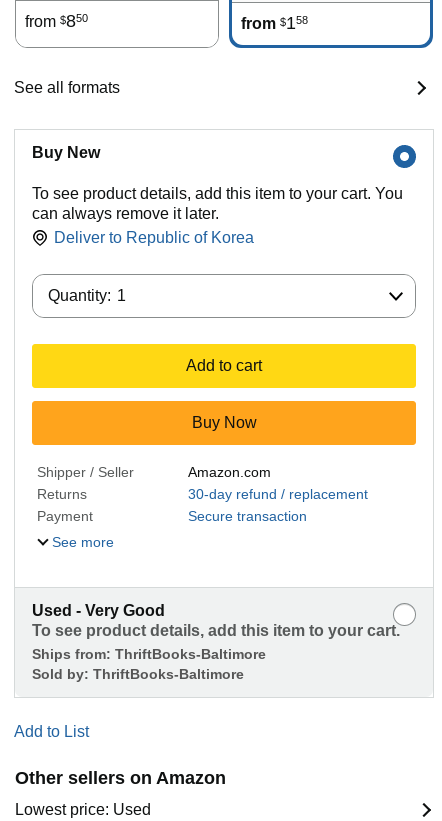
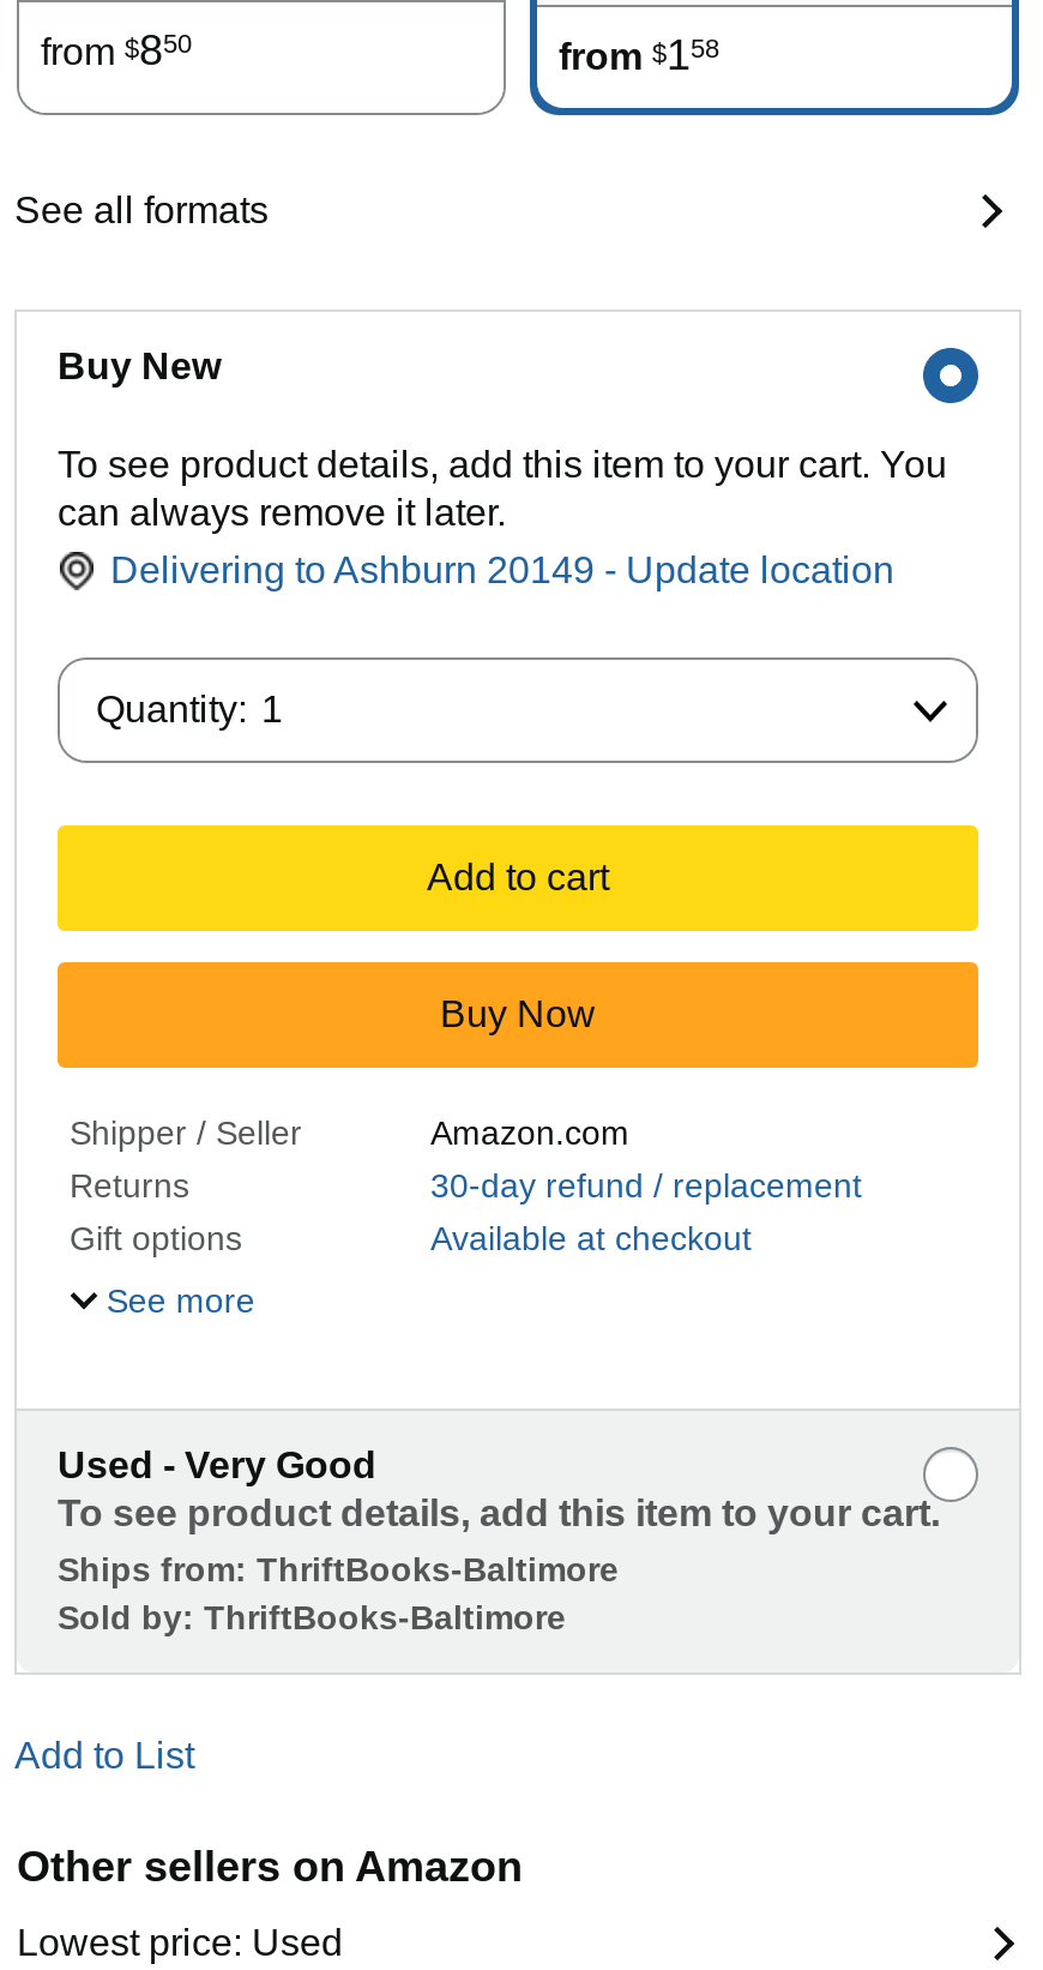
[54,229,254,246] Deliver to Republic of Korea -> [110,550,894,591] Delivering to Ashburn 20149 - Update location
[37,508,306,524] Payment | Secure transaction -> [70,1219,752,1258] Gift options | Available at checkout

